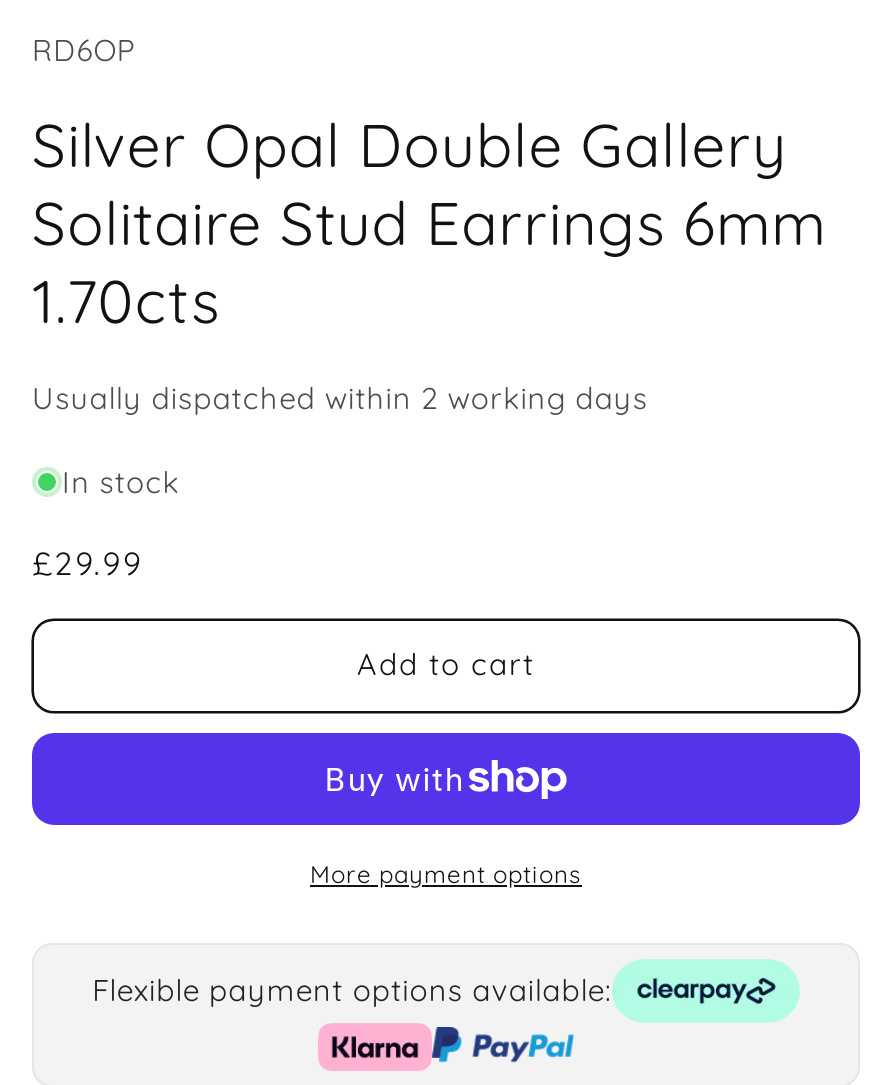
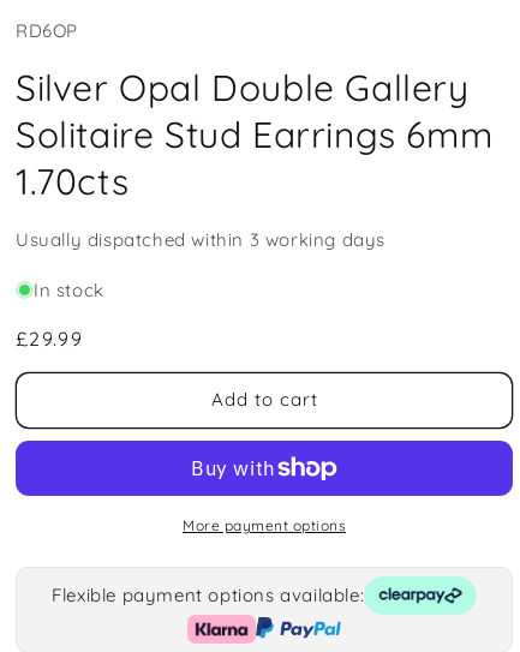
[32,378,648,416] Usually dispatched within 2 working days -> [16,228,385,250] Usually dispatched within 3 working days

